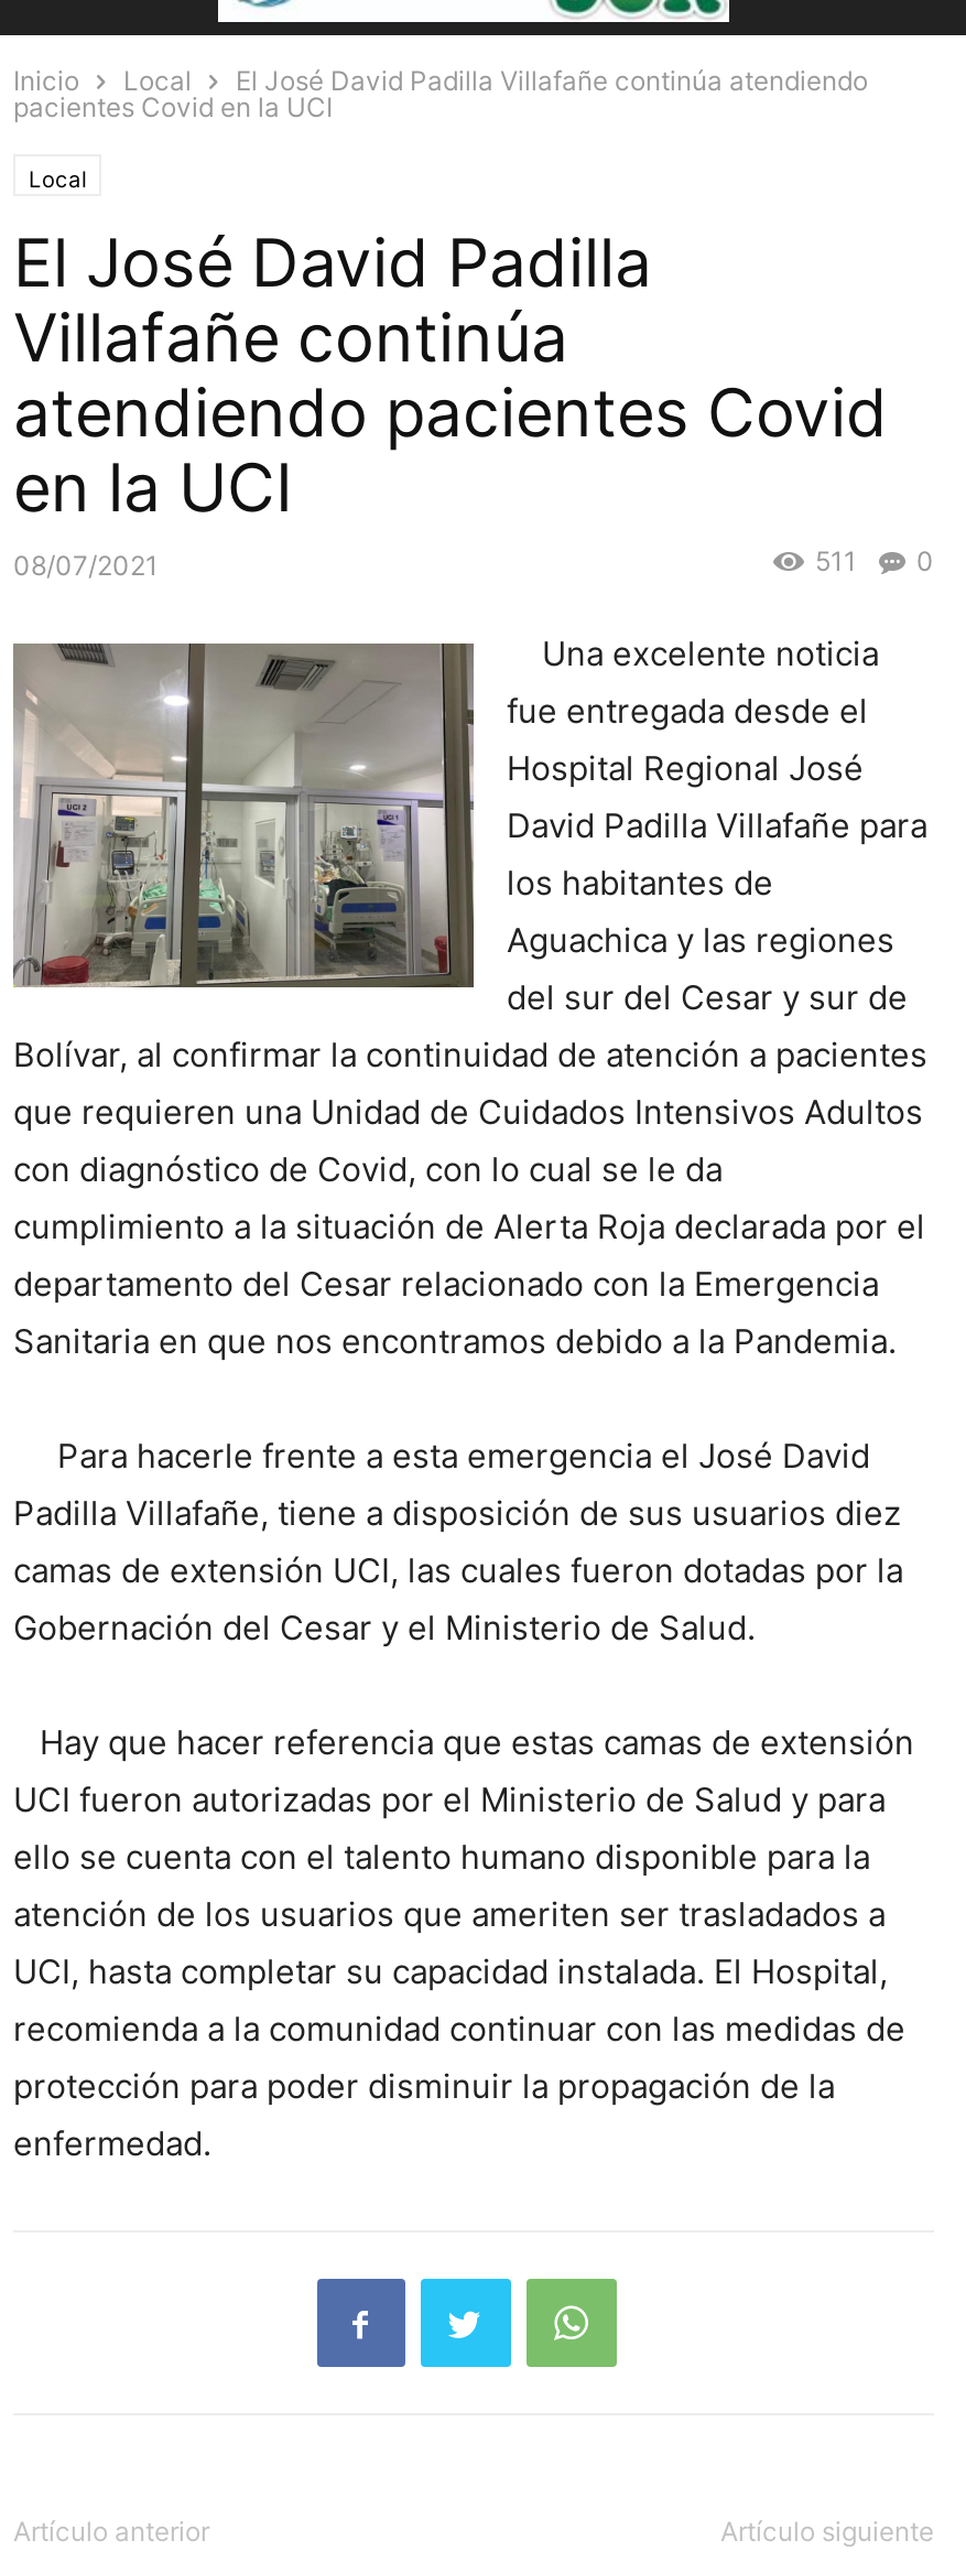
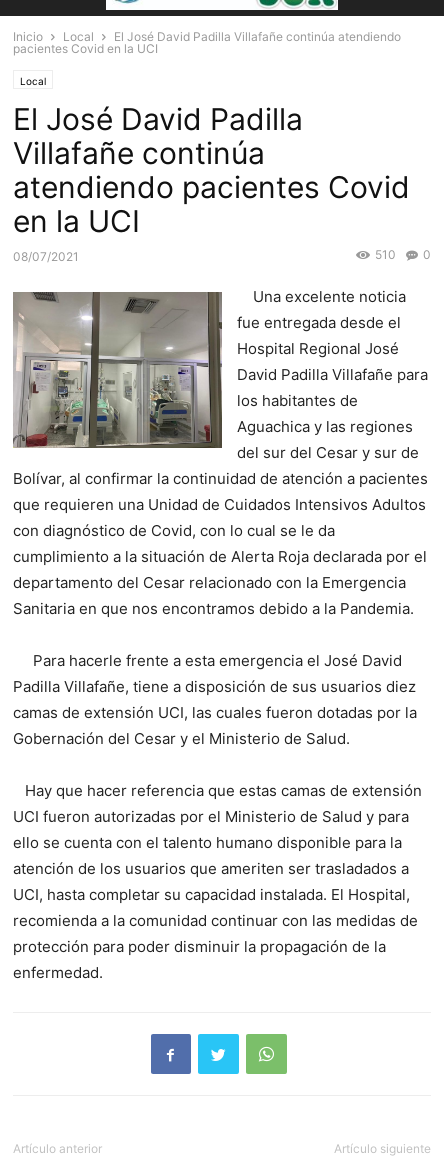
[815,544,934,577] 511 0 -> [375,247,431,262] 510 0

